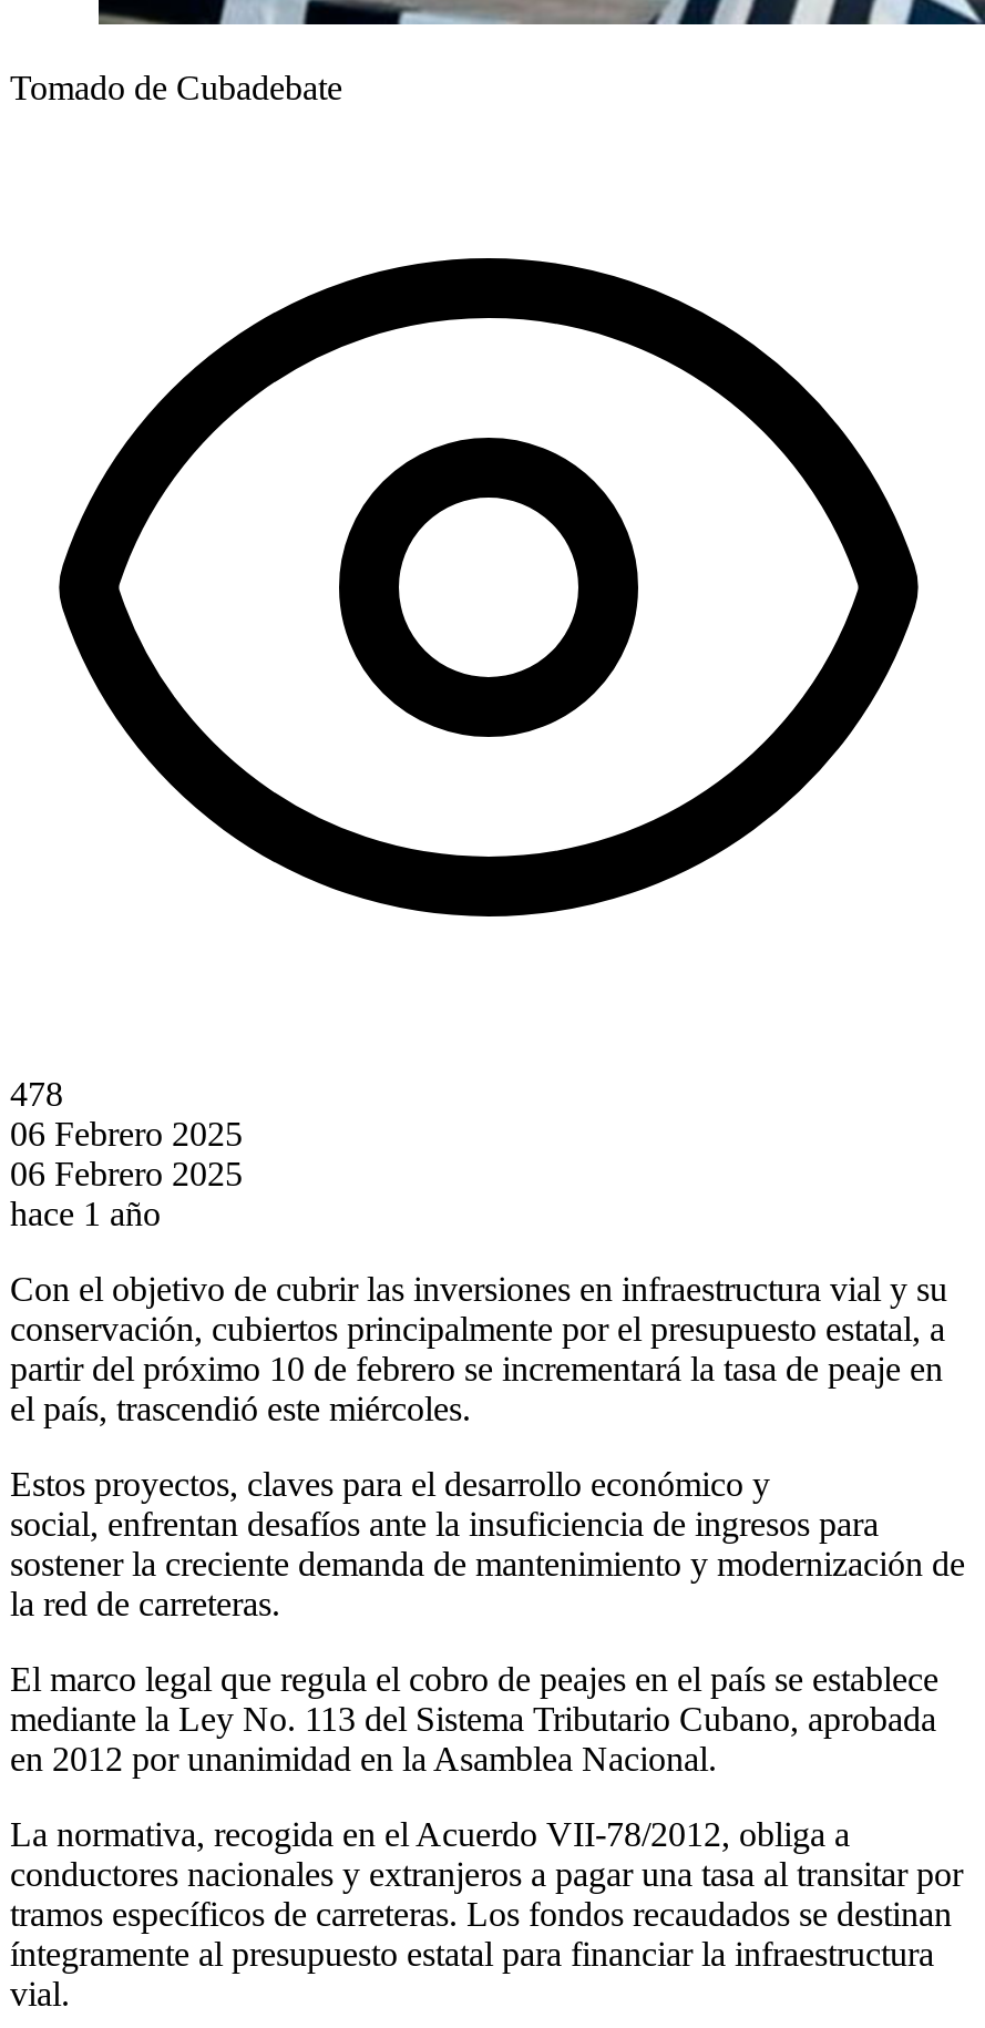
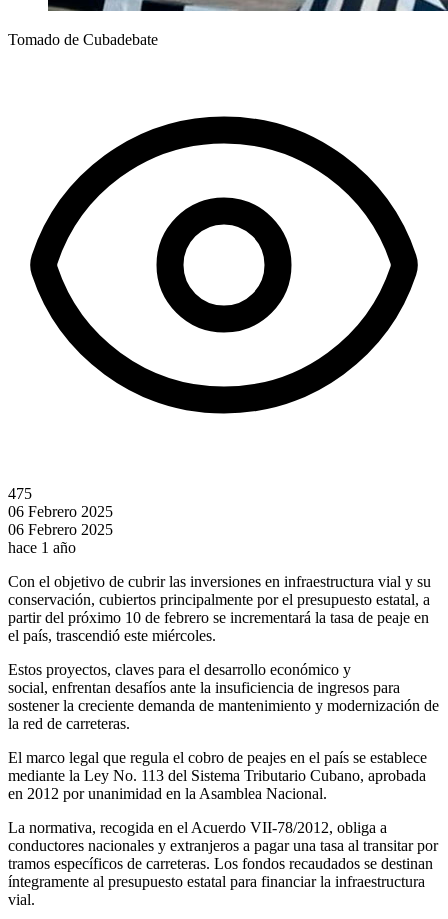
[10,1076,63,1113] 478 -> [8,485,32,502] 475

